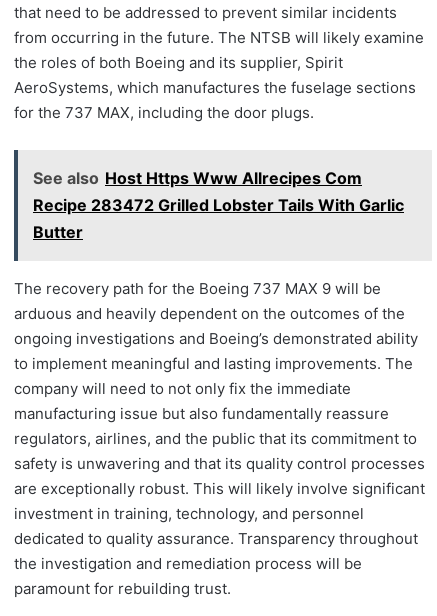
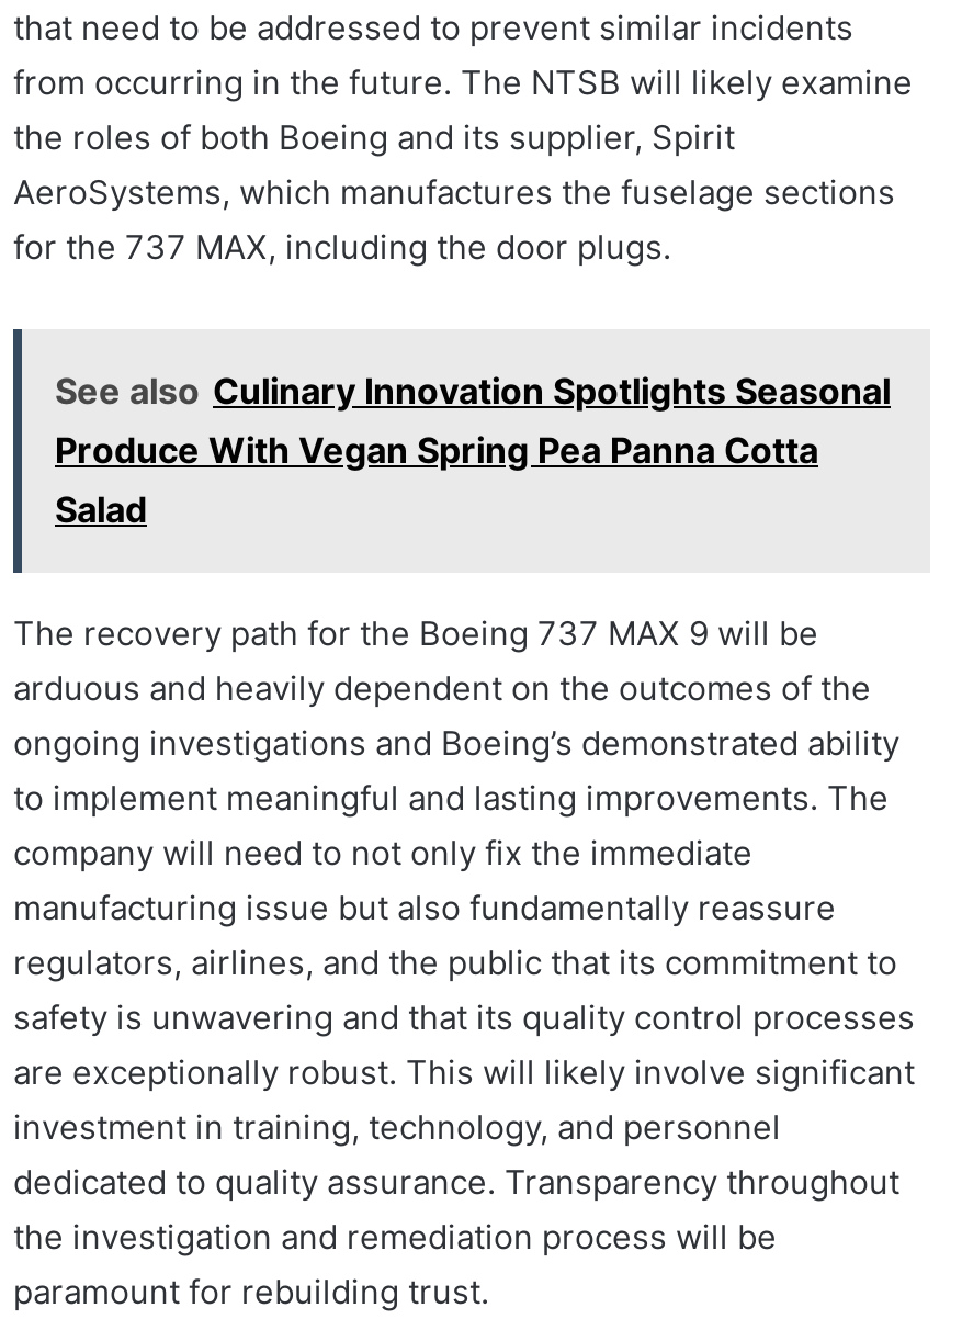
[33,168,404,242] See also Host Https Www Allrecipes Com | Recipe 283472 Grilled Lobster Tails With Garlic | Butter -> [55,370,891,532] See also Culinary Innovation Spotlights Seasonal | Produce With Vegan Spring Pea Panna Cotta | Salad

